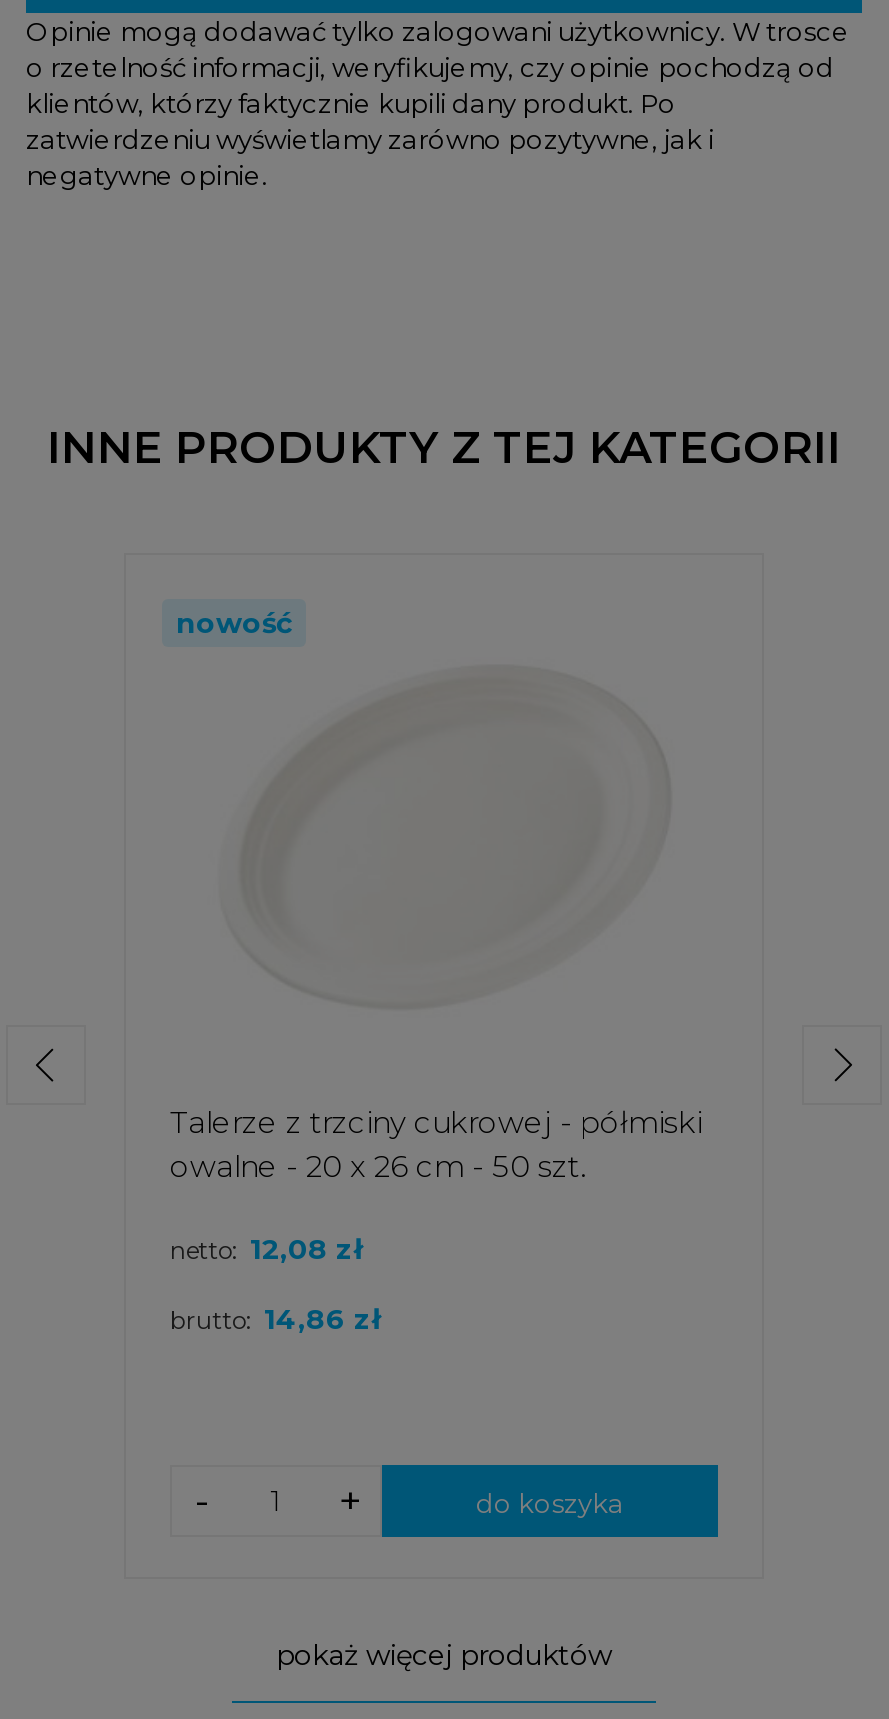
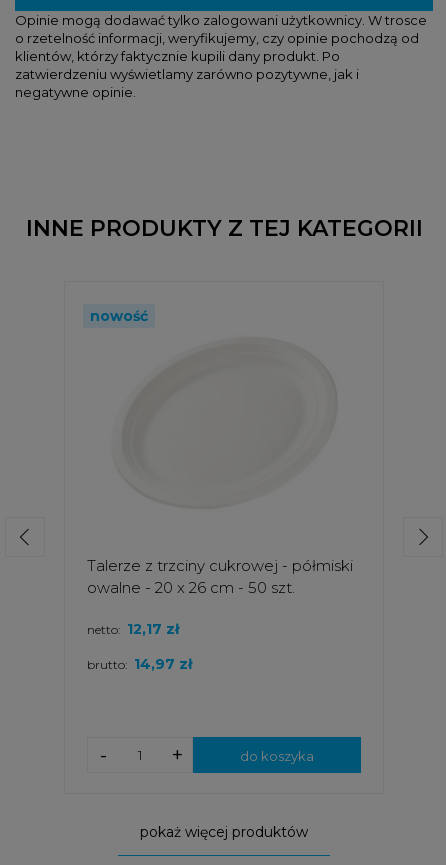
[170,1230,362,1266] netto: 12,08 zł -> [87,619,179,637] netto: 12,17 zł
[170,1300,380,1336] brutto: 14,86 zł -> [87,654,192,672] brutto: 14,97 zł

